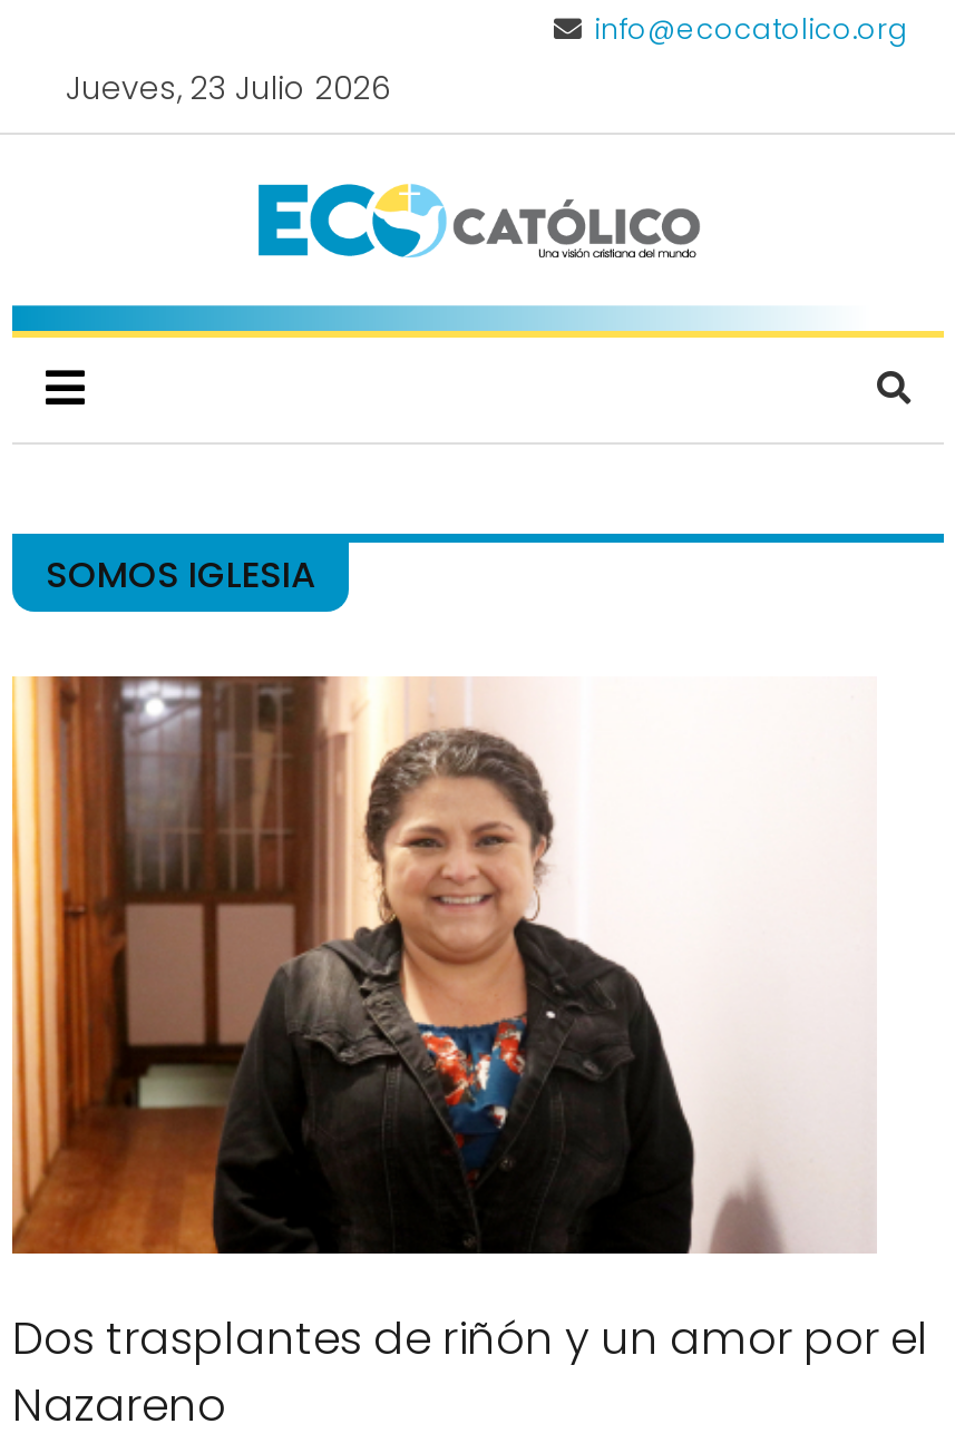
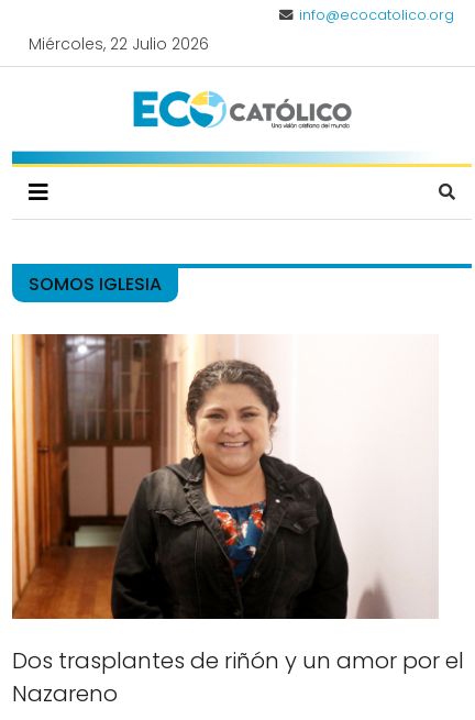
[66,66,391,110] Jueves, 23 Julio 2026 -> [29,33,209,55] Miércoles, 22 Julio 2026

